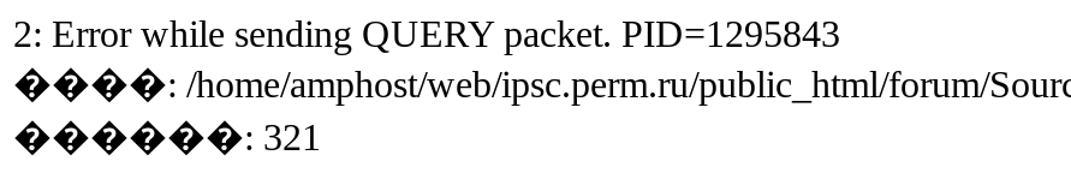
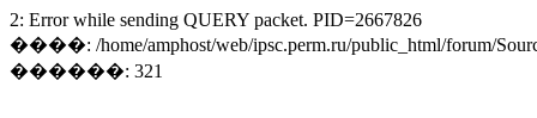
[13,13,840,54] 2: Error while sending QUERY packet. PID=1295843 -> [10,10,422,30] 2: Error while sending QUERY packet. PID=2667826

